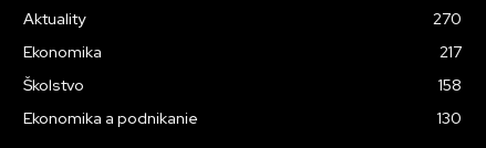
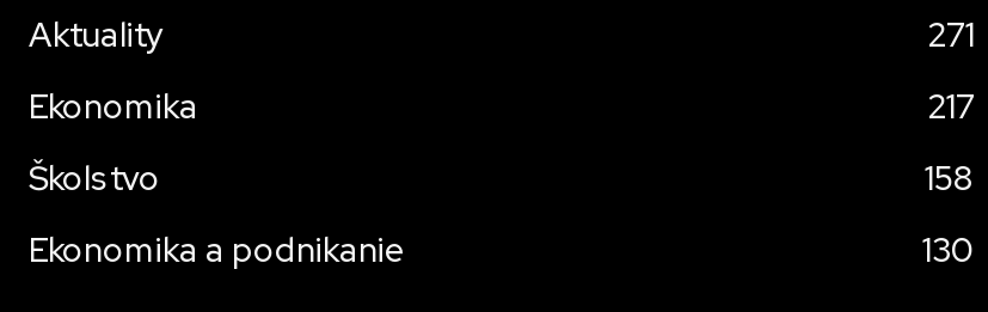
[433,9,462,29] 270 -> [927,13,975,56] 271

